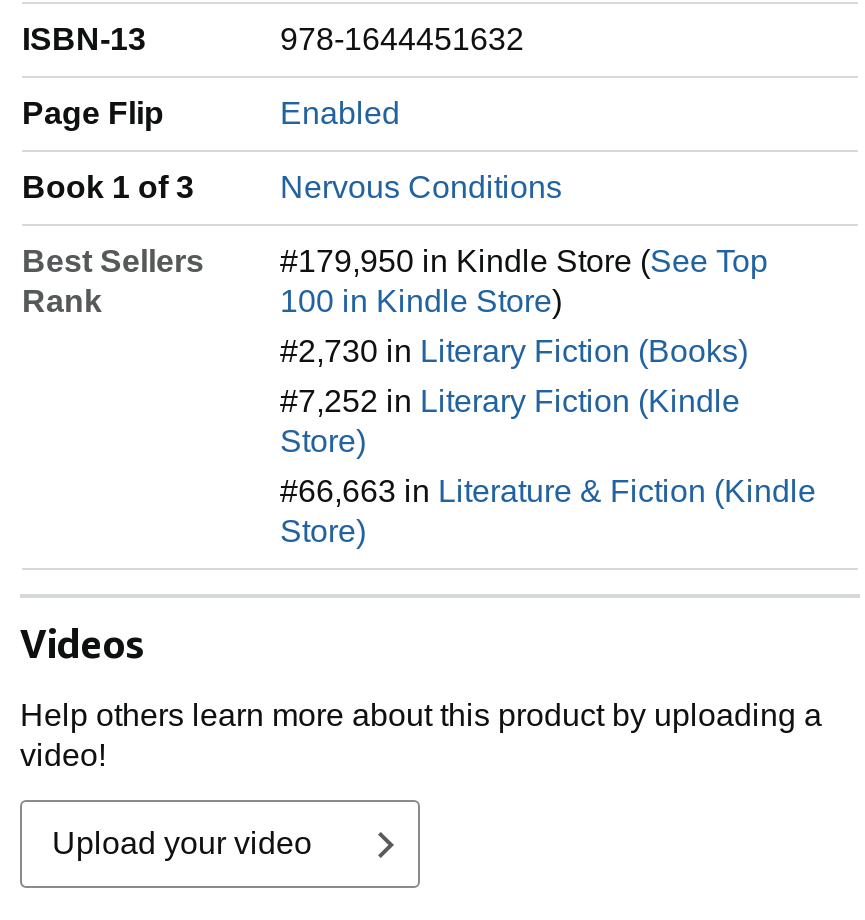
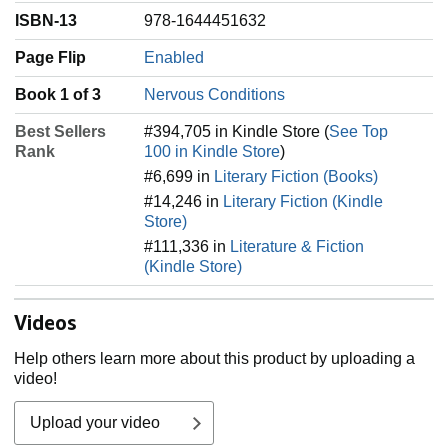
[280,245,768,279] #179,950 in Kindle Store (See Top -> [144,123,388,140] #394,705 in Kindle Store (See Top
[280,335,748,369] #2,730 in Literary Fiction (Books) -> [144,168,378,185] #6,699 in Literary Fiction (Books)
[280,385,740,419] #7,252 in Literary Fiction (Kindle -> [144,193,383,210] #14,246 in Literary Fiction (Kindle
[280,475,816,549] #66,663 in Literature & Fiction (Kindle | Store) -> [144,238,364,275] #111,336 in Literature & Fiction | (Kindle Store)

